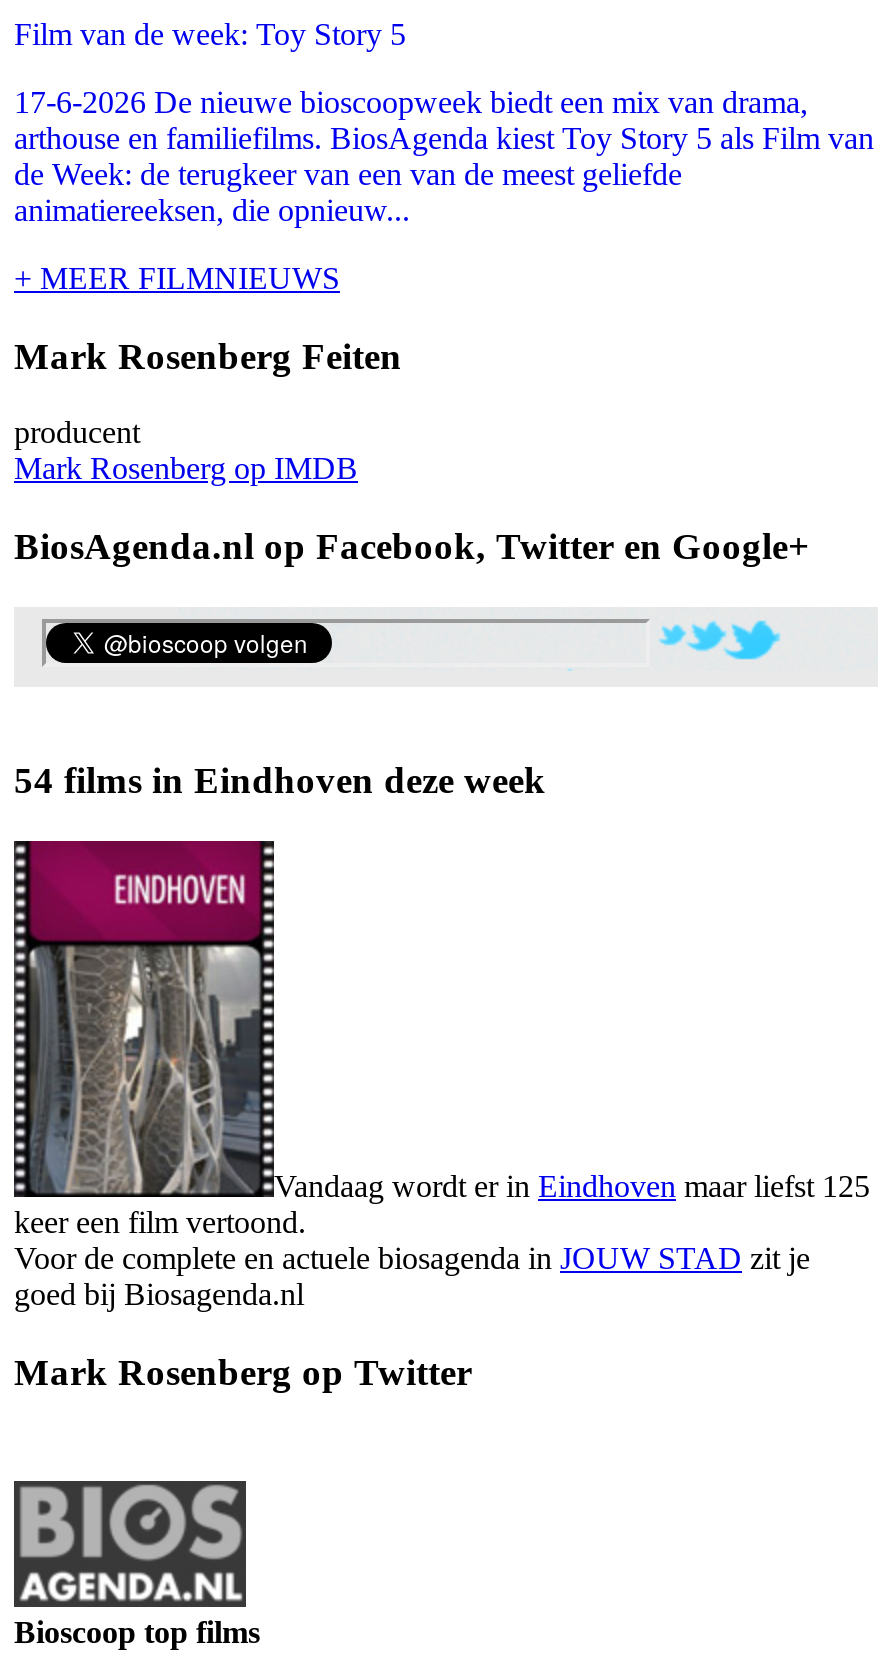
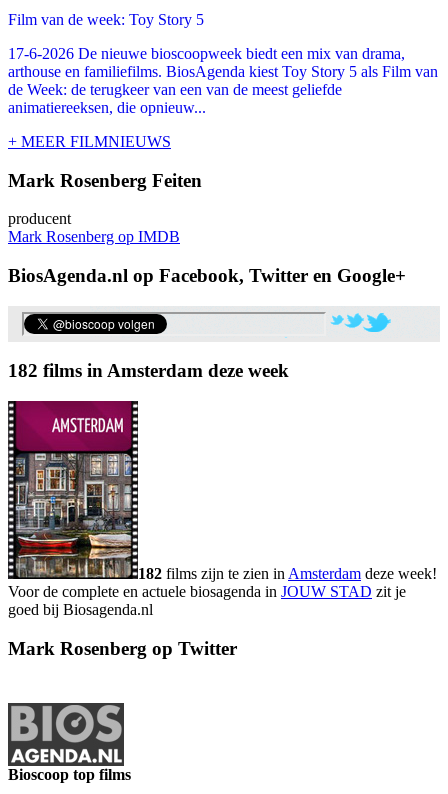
[14,760,546,802] 54 films in Eindhoven deze week -> [8,360,289,381] 182 films in Amsterdam deze week
[14,853,870,1239] [image] | Vandaag wordt er in Eindhoven maar liefst 125 | keer een film vertoond. -> [8,411,437,582] [image] | 182 films zijn te zien in Amsterdam deze week!

